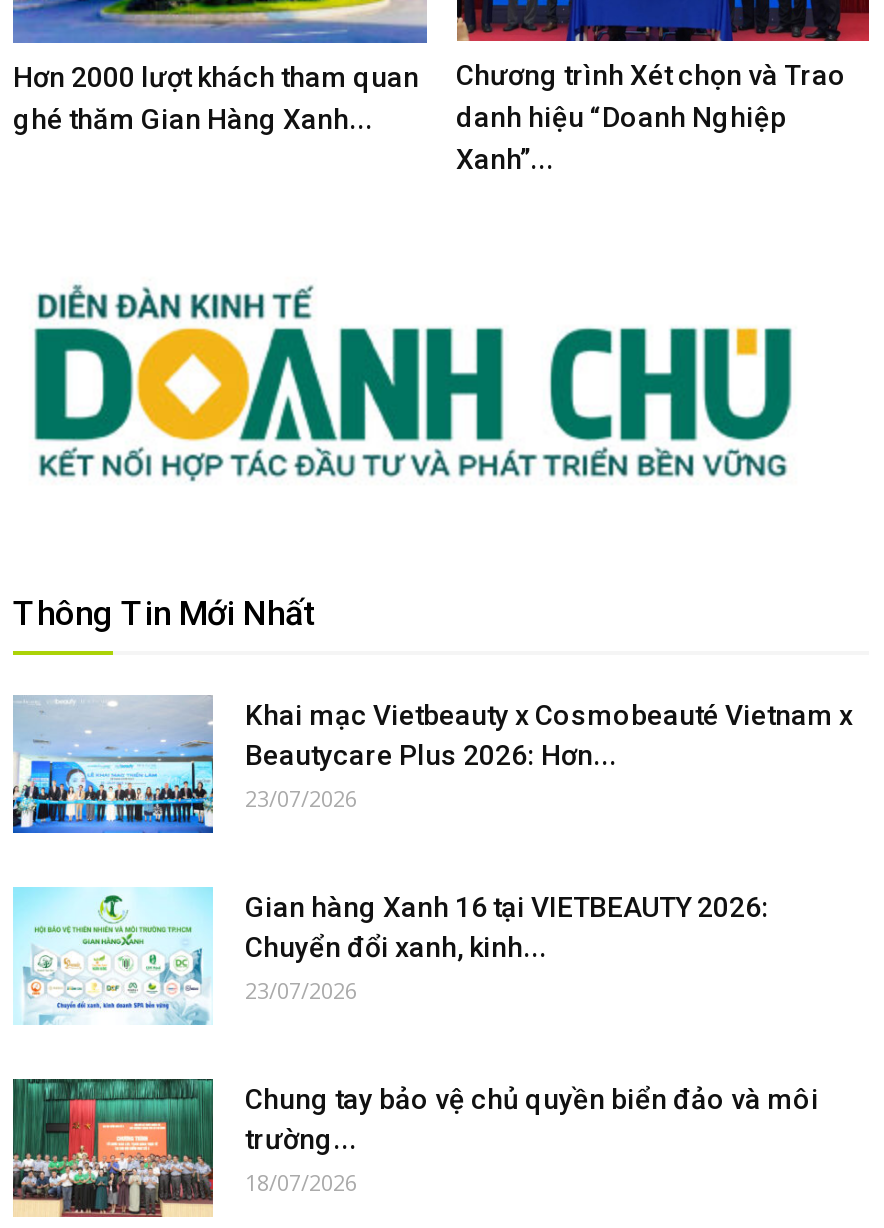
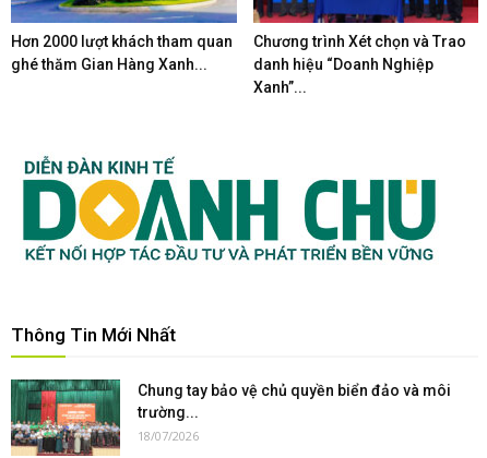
[11,694,853,1005] [image] | Khai mạc Vietbeauty x Cosmobeauté Vietnam x | Beautycare Plus 2026: Hơn... | 23/07/2026 | Gian hàng Xanh 16 tại VIETBEAUTY 2026: | Chuyển đổi xanh, kinh... | 23/07/2026 -> none
[11,886,215,1026] [image] -> none

